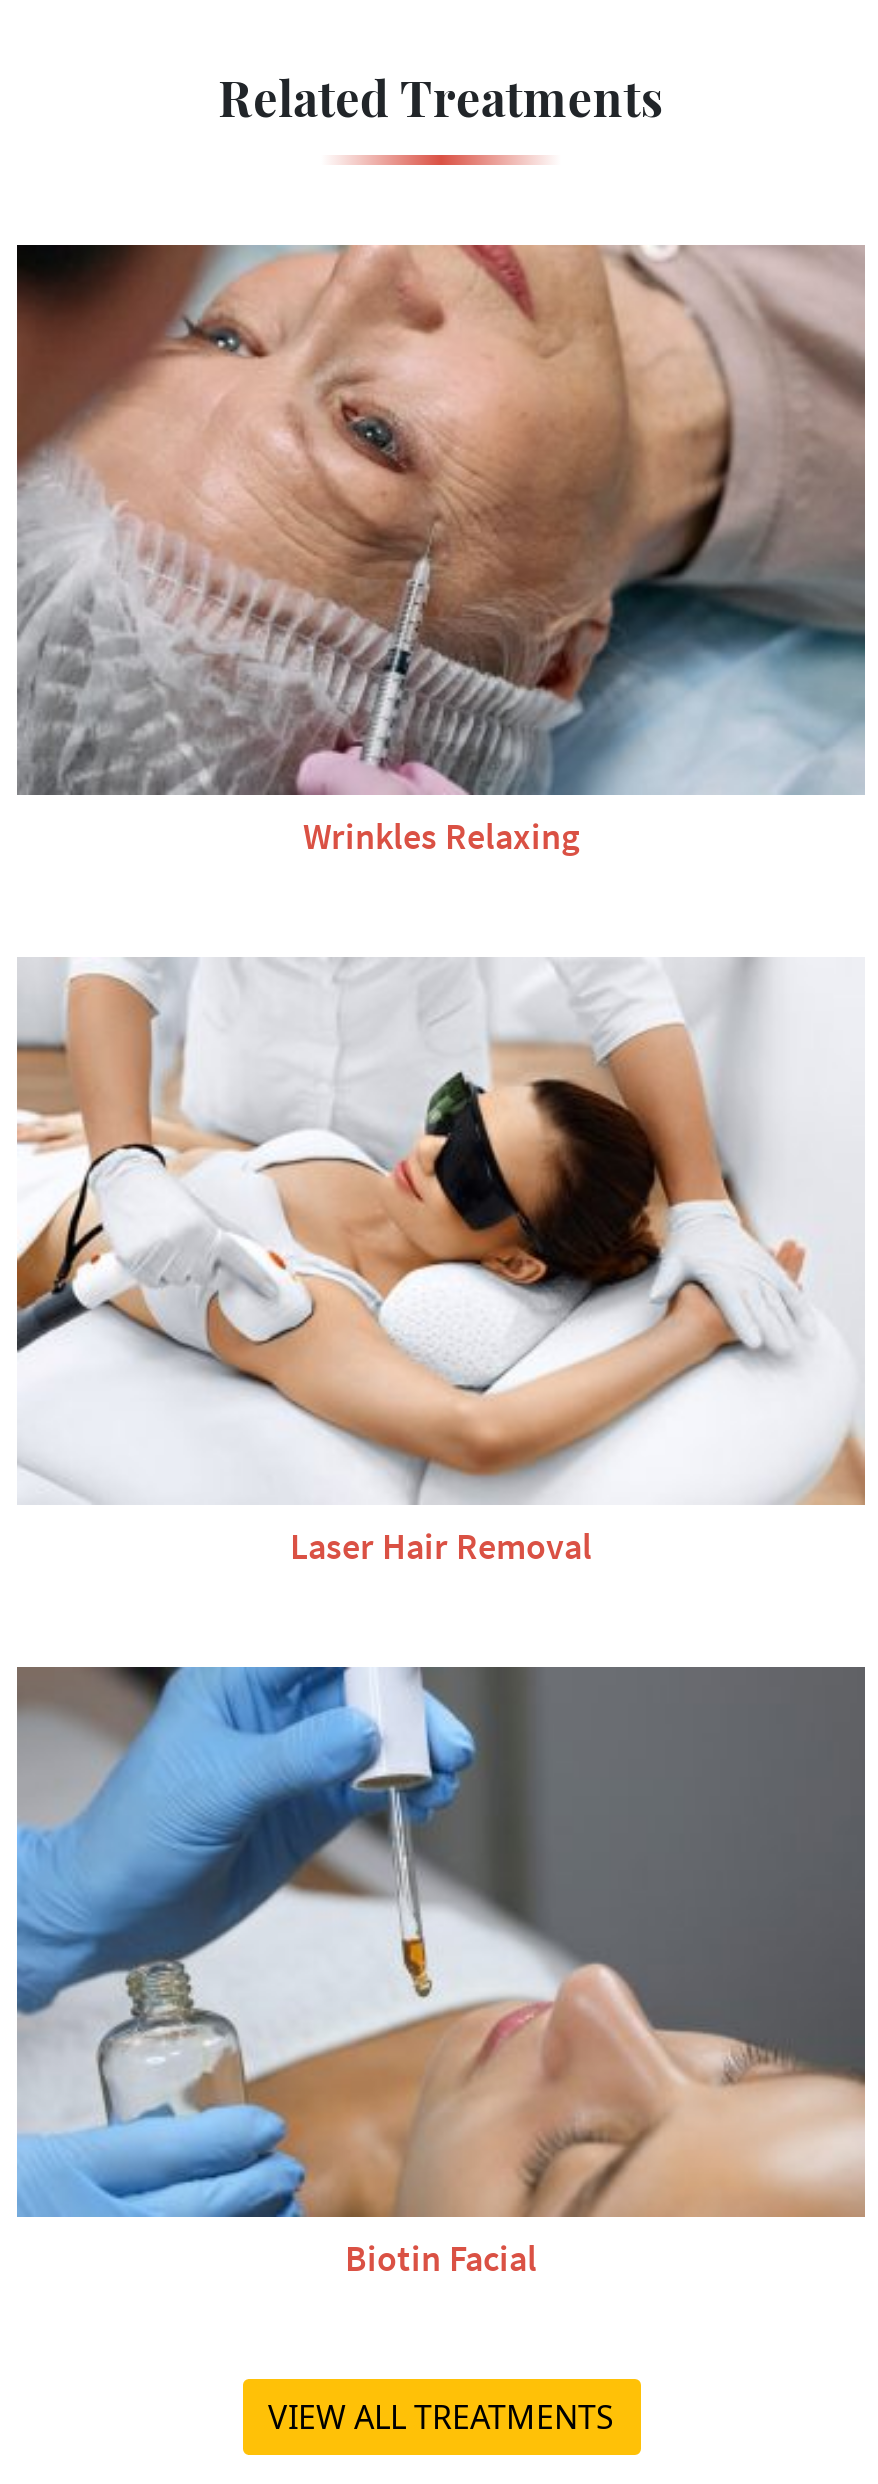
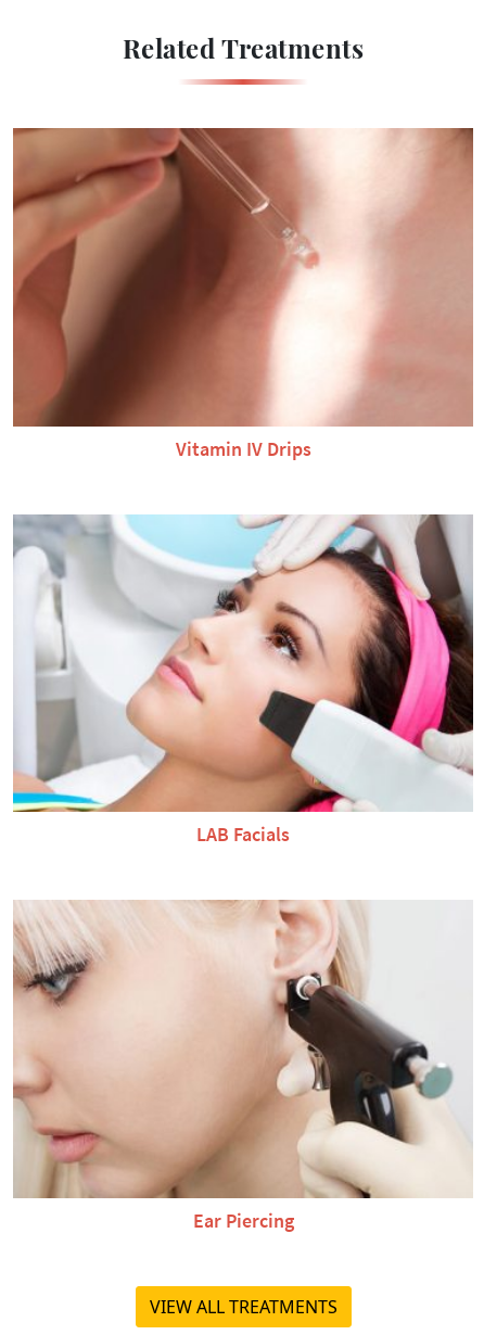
[15,243,867,859] [image] | Wrinkles Relaxing -> [12,127,474,461] [image] | Vitamin IV Drips
[15,957,867,1570] [image] | Laser Hair Removal -> [12,513,474,847] [image] | LAB Facials
[15,1665,867,2281] [image] | Biotin Facial -> [12,900,473,1233] [image] | Ear Piercing

